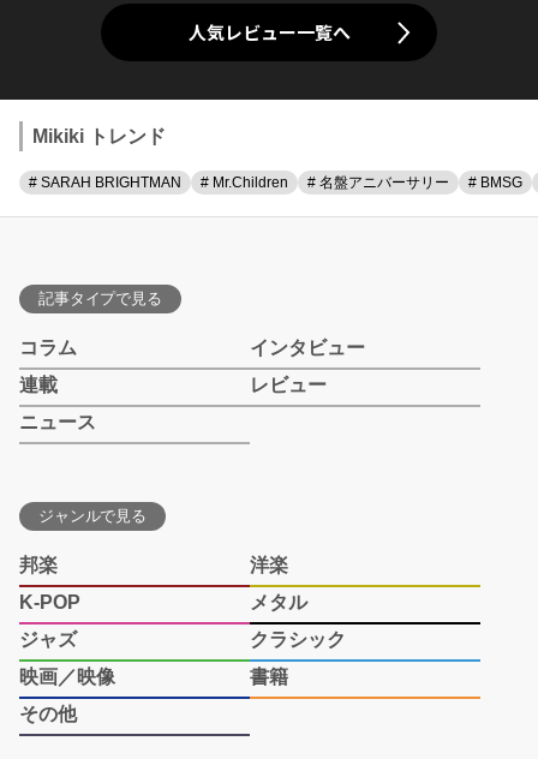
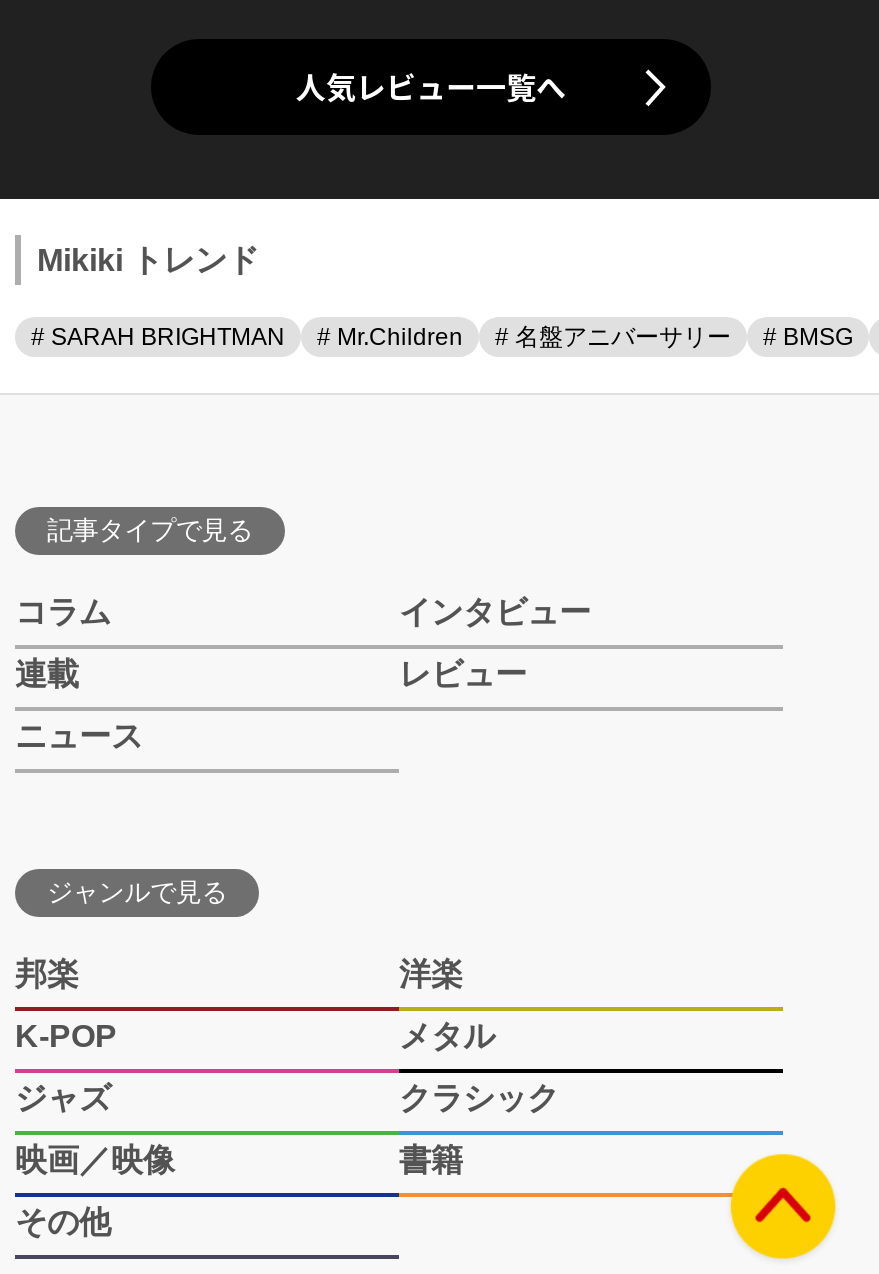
none -> [729,1151,837,1261] [image]

